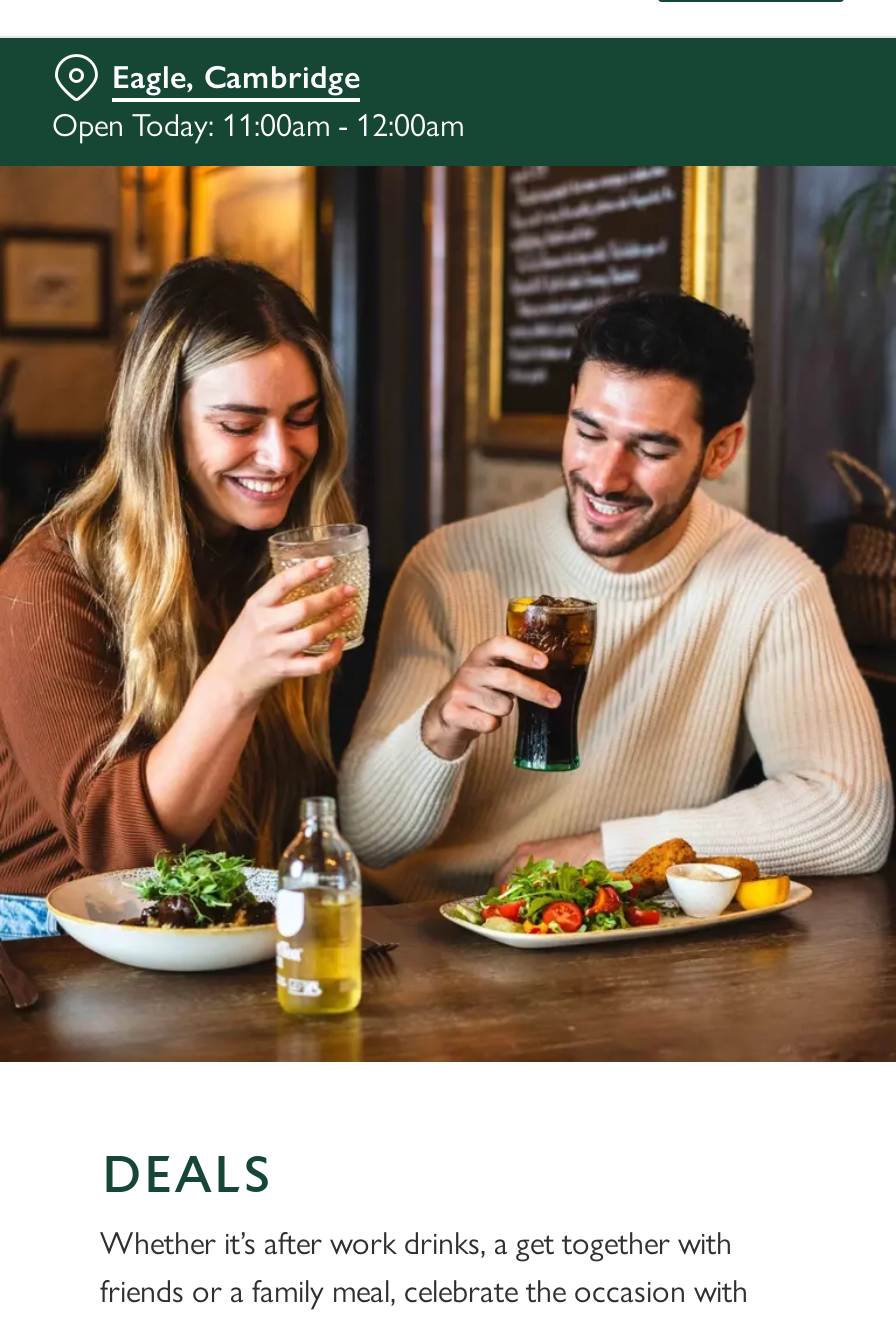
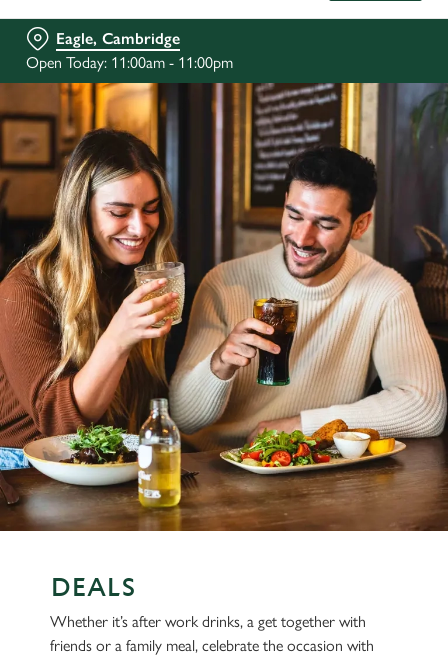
[52,106,464,144] Open Today: 11:00am - 12:00am -> [26,53,233,72] Open Today: 11:00am - 11:00pm

